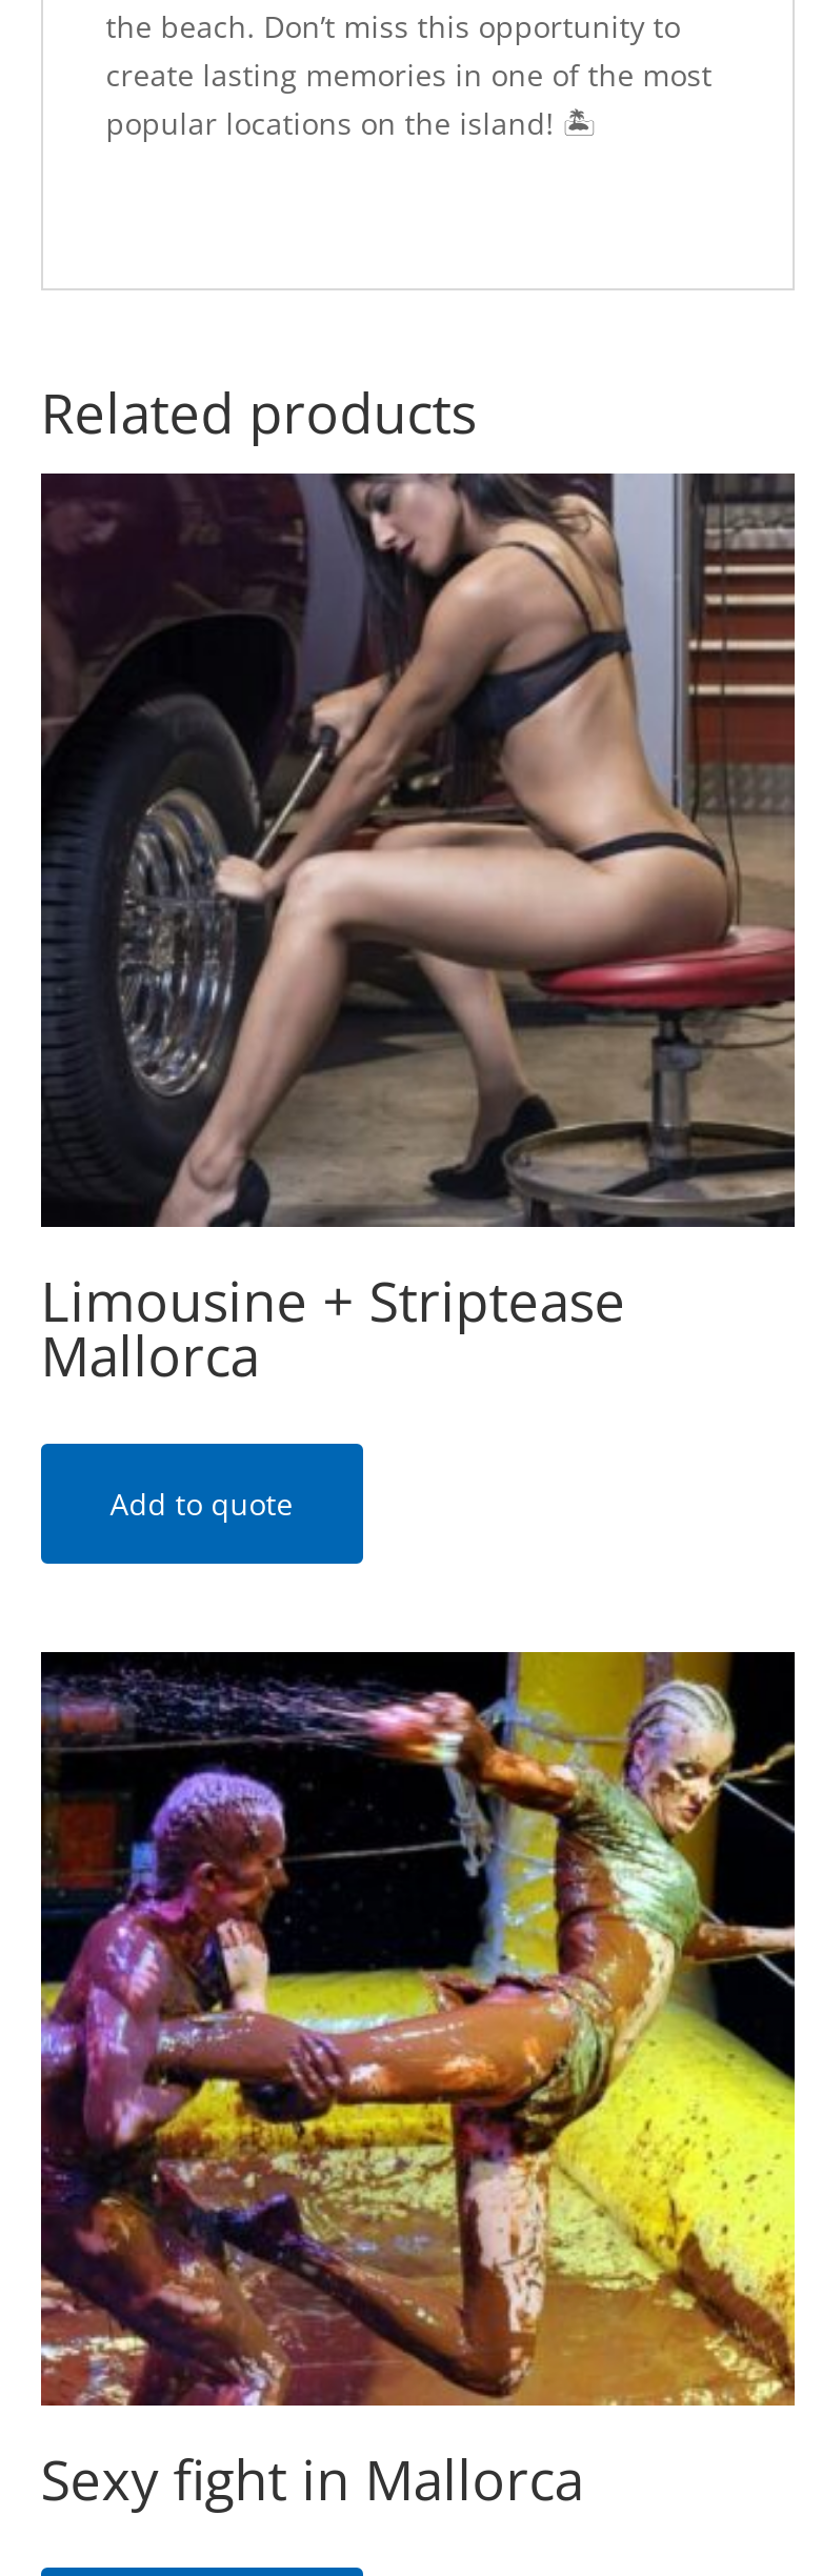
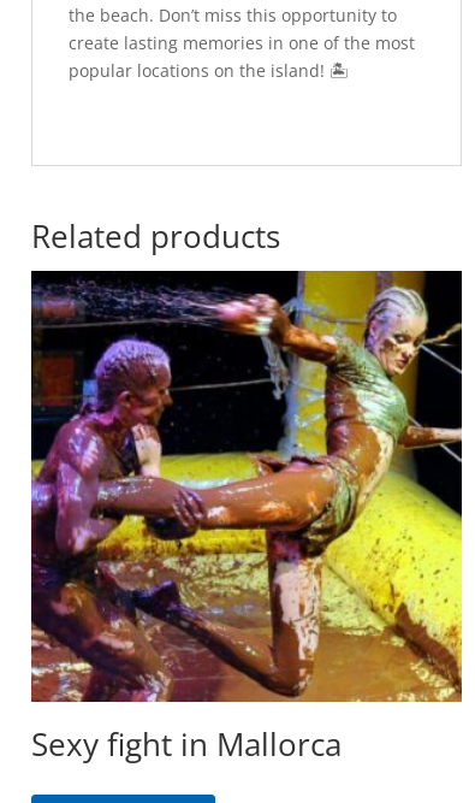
[39,471,797,1524] [image] | Limousine + Striptease | Mallorca | Add to quote -> none

